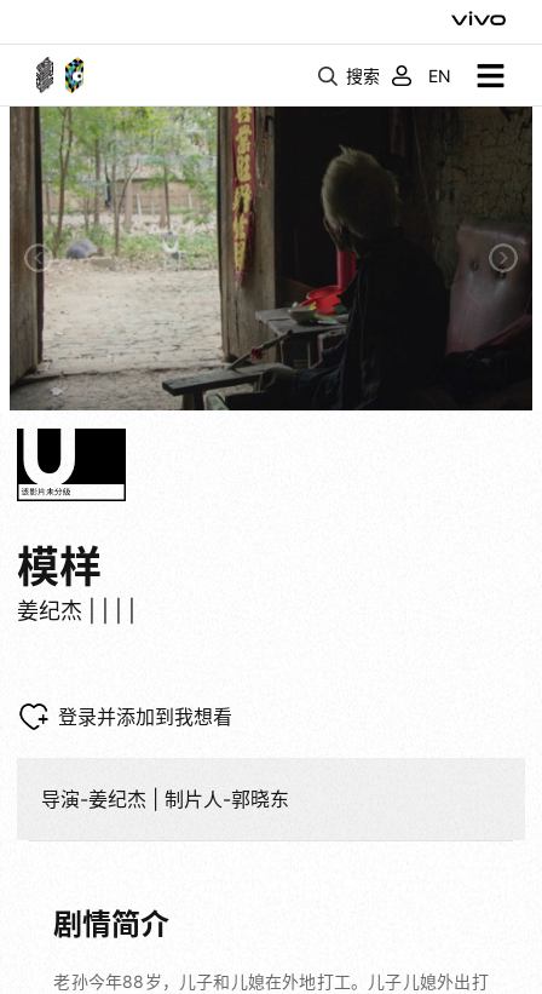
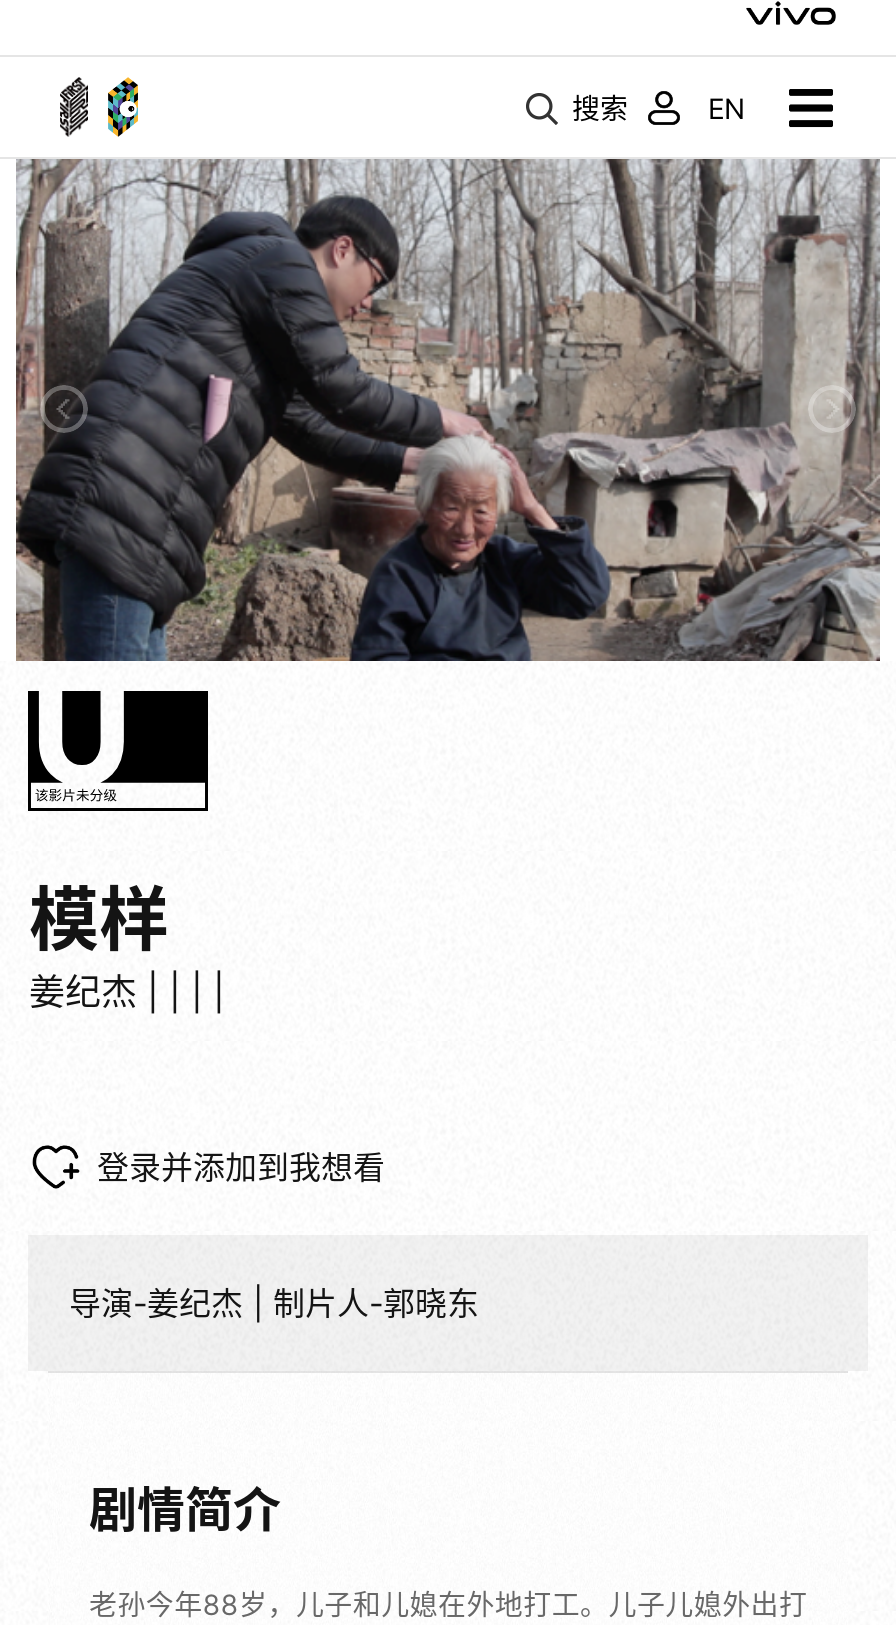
[8,105,534,412] [image] -> [16,157,882,663] [image]

